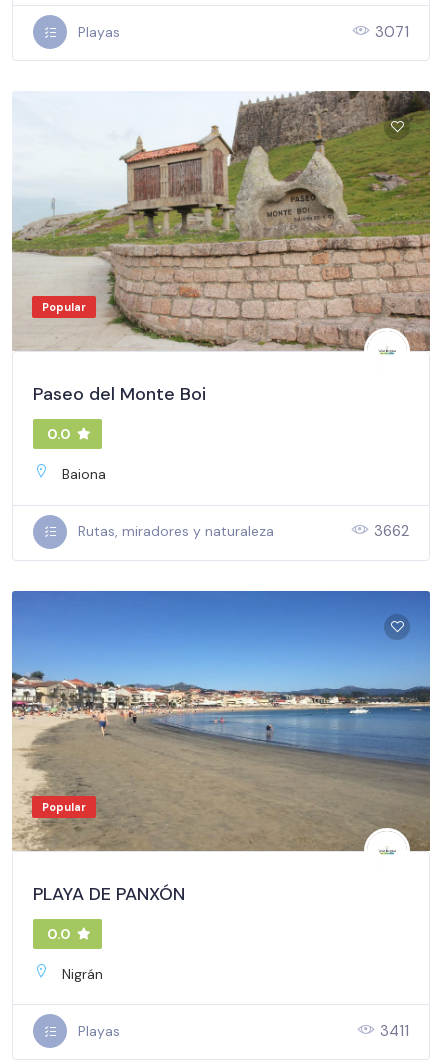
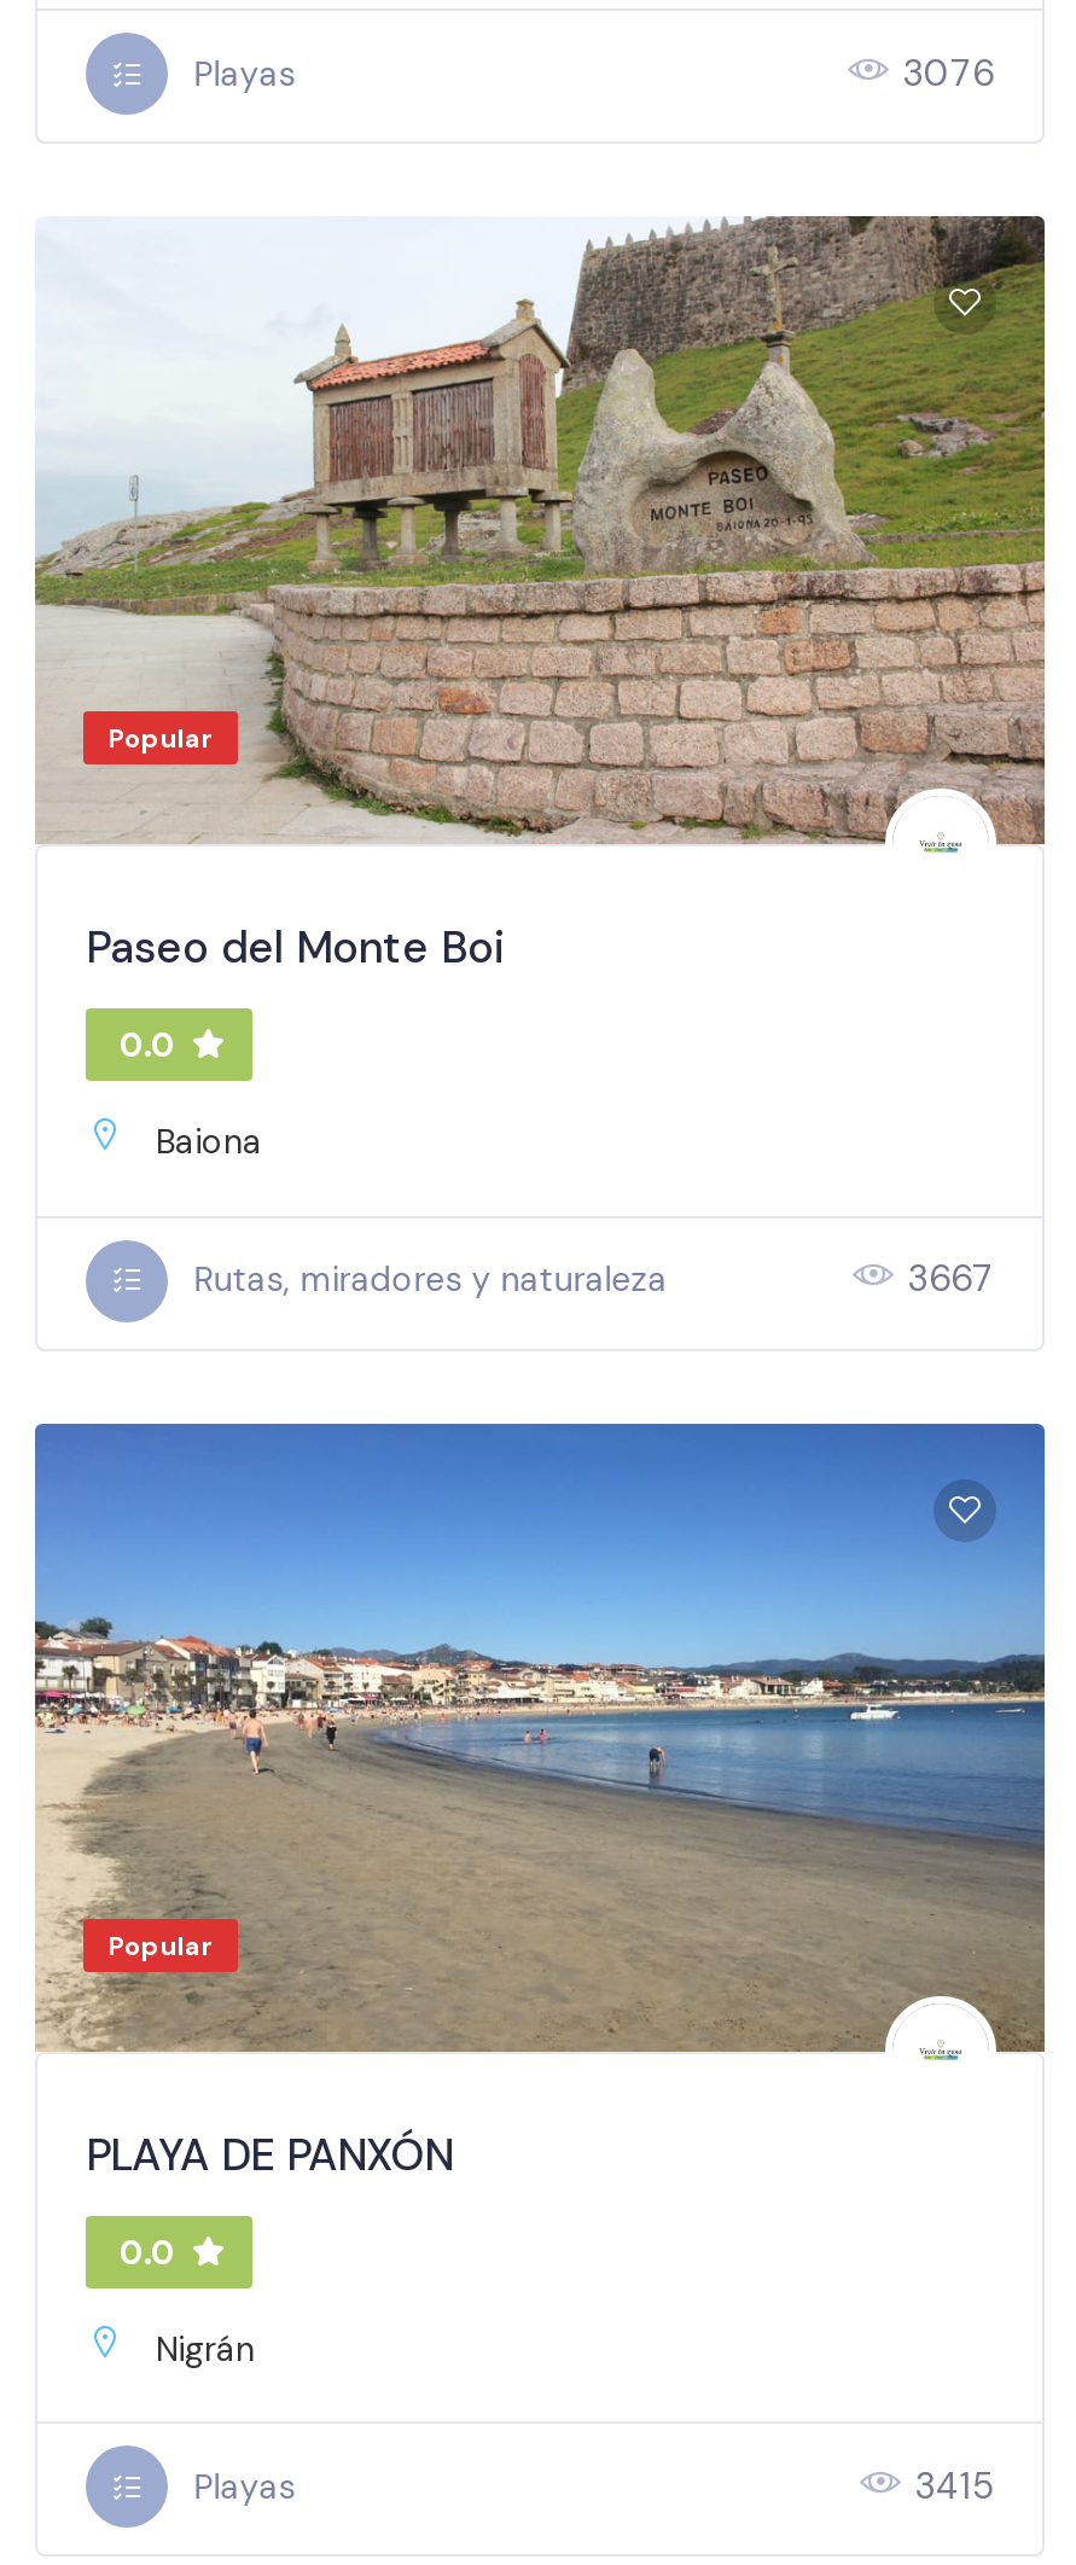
[375,21,409,41] 3071 -> [902,48,994,97] 3076
[374,521,409,541] 3662 -> [907,1255,994,1303] 3667
[380,1020,409,1040] 3411 -> [914,2461,994,2509] 3415

